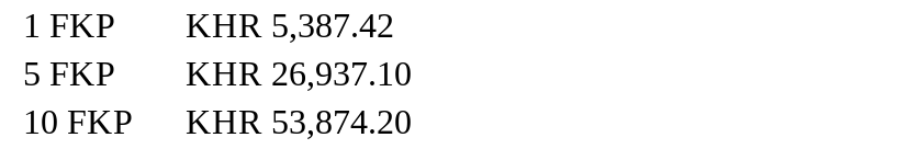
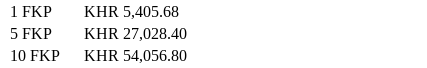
[23,7,394,44] 1 FKP KHR 5,387.42 -> [10,3,179,20] 1 FKP KHR 5,405.68
[23,55,412,92] 5 FKP KHR 26,937.10 -> [10,25,187,42] 5 FKP KHR 27,028.40
[23,103,412,141] 10 FKP KHR 53,874.20 -> [10,47,187,64] 10 FKP KHR 54,056.80

